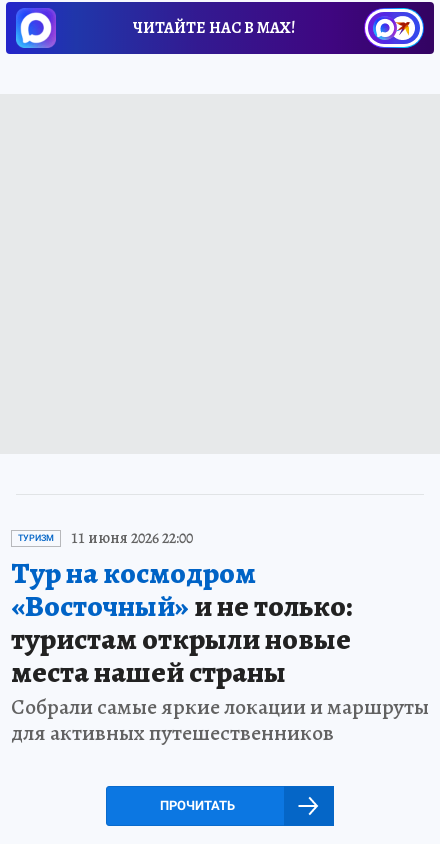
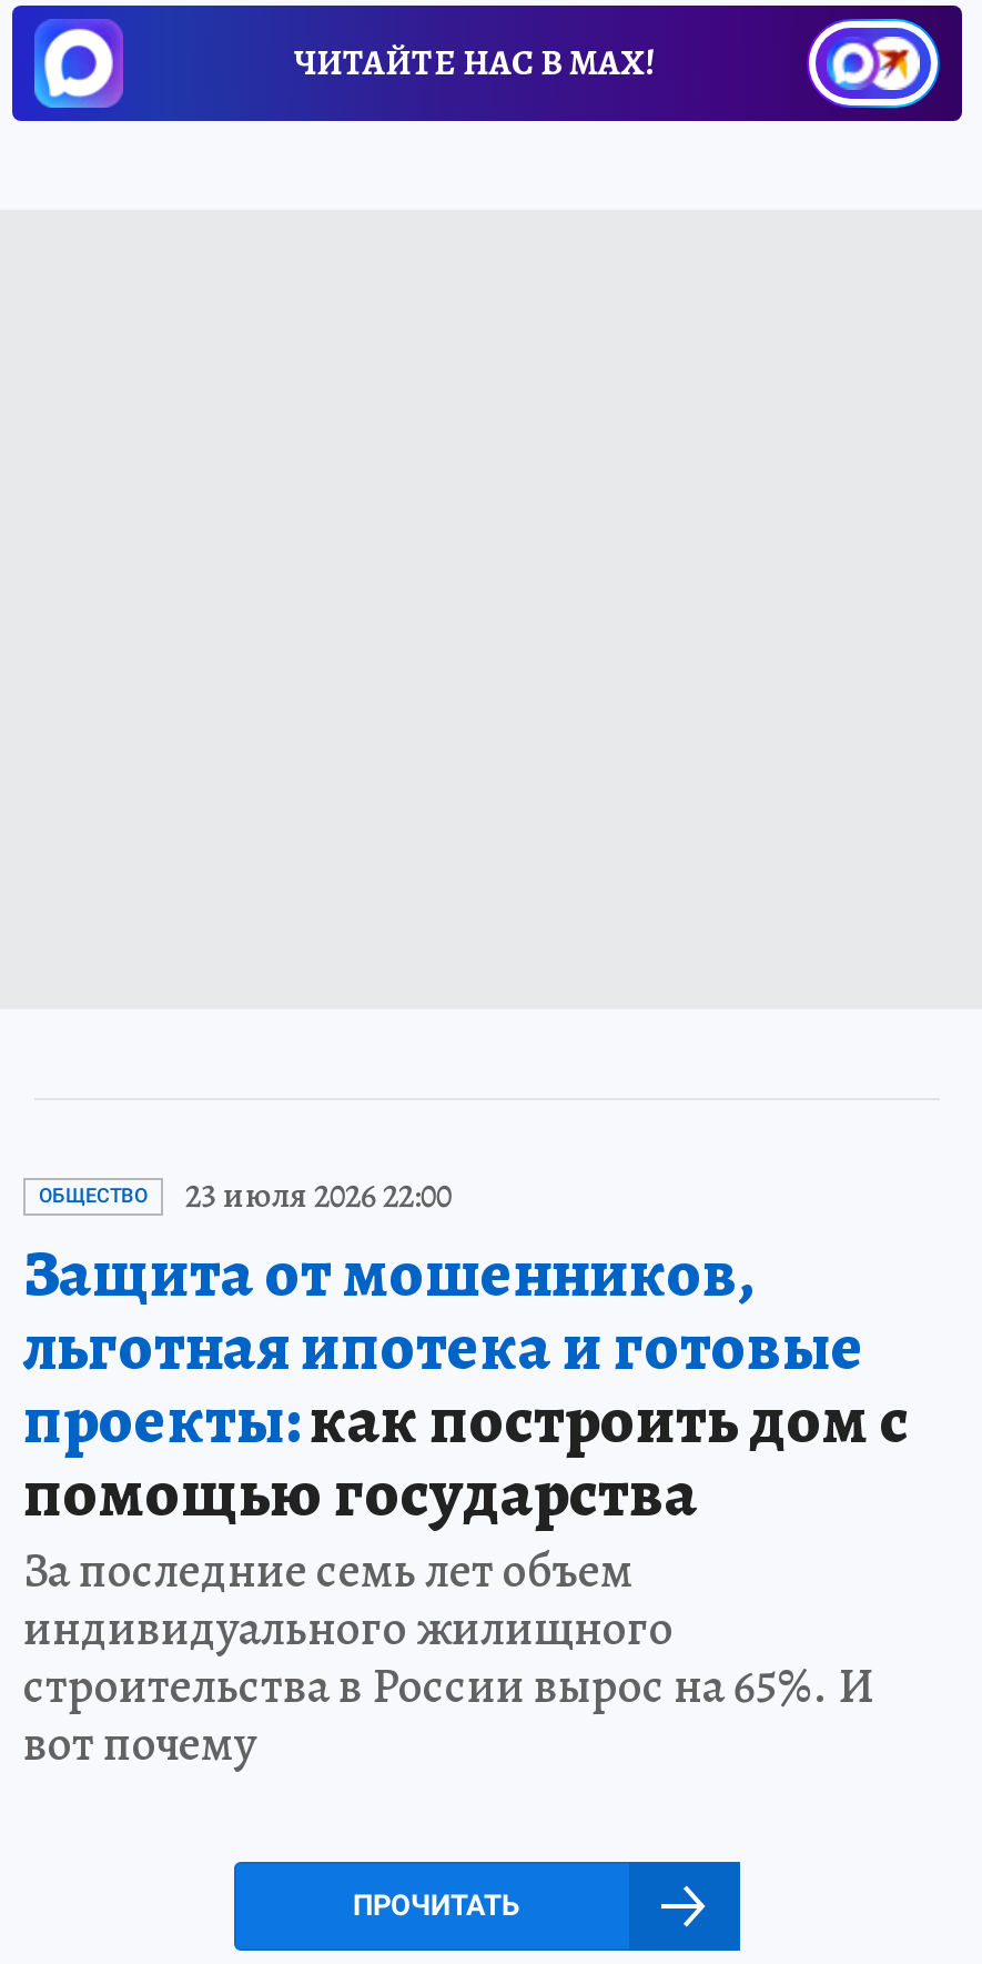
[11,527,429,748] ТУРИЗМ | 11 июня 2026 22:00 | Тур на космодром | «Восточный»и не только: | туристам открыли новые | места нашей страны | Собрали самые яркие локации и маршруты | для активных путешественников -> [23,1172,909,1778] ОБЩЕСТВО | 23 июля 2026 22:00 | Защита от мошенников, | льготная ипотека и готовые | проекты:как построить дом с | помощью государства | За последние семь лет объем | индивидуального жилищного | строительства в России вырос на 65%. И | вот почему

